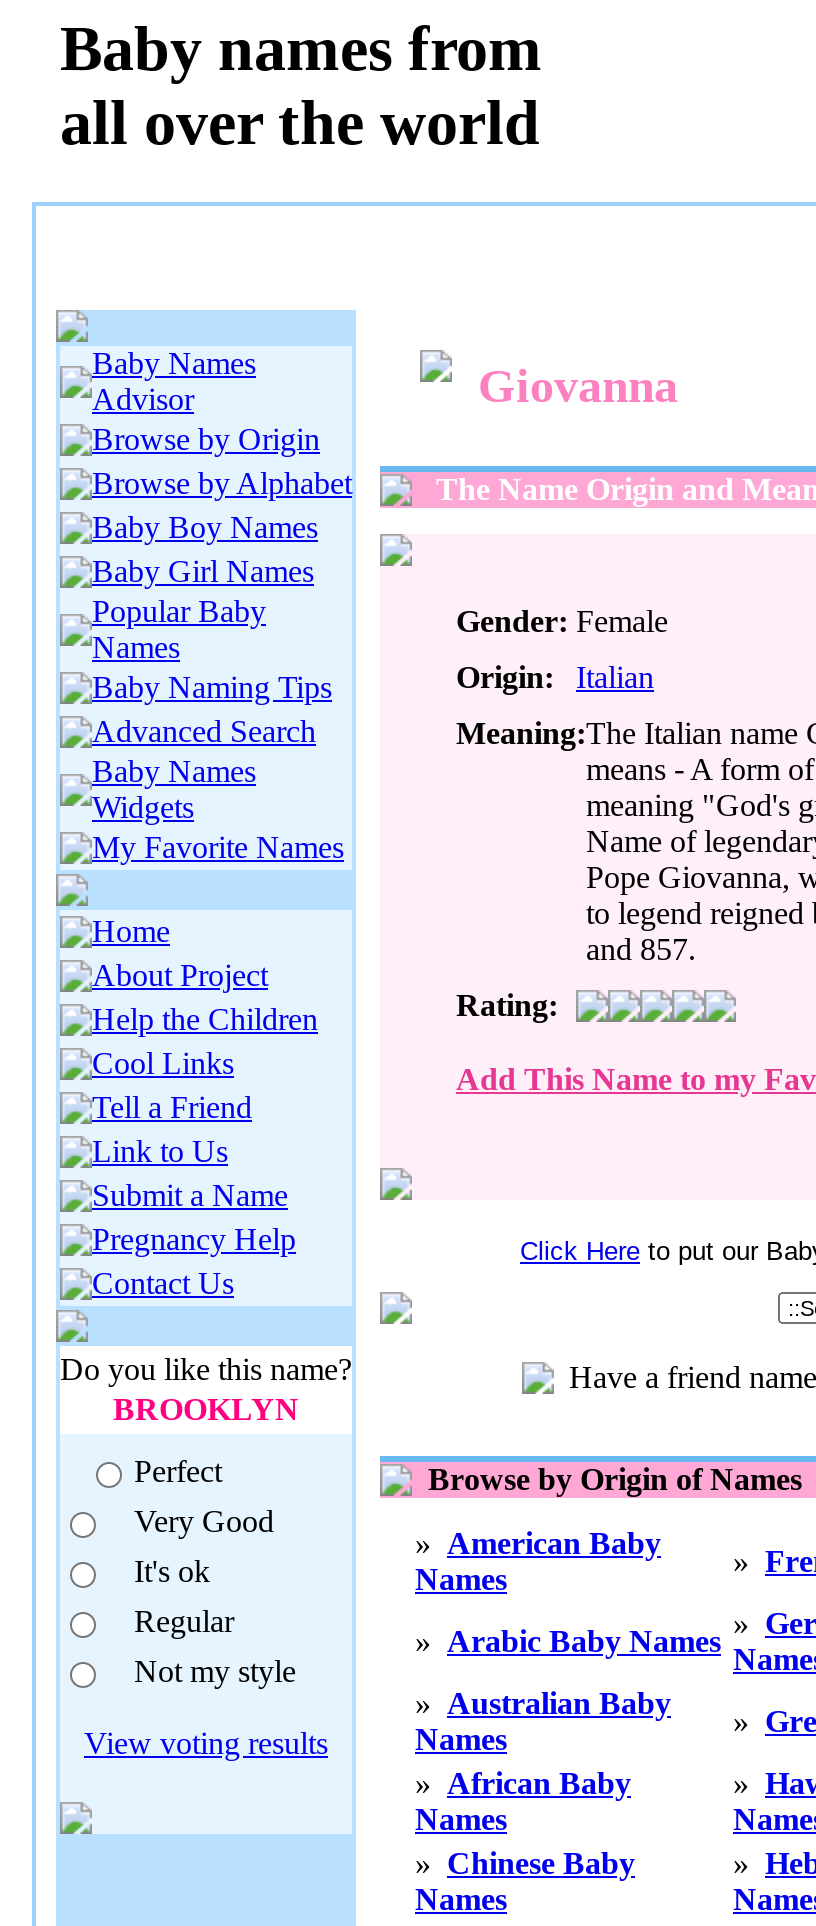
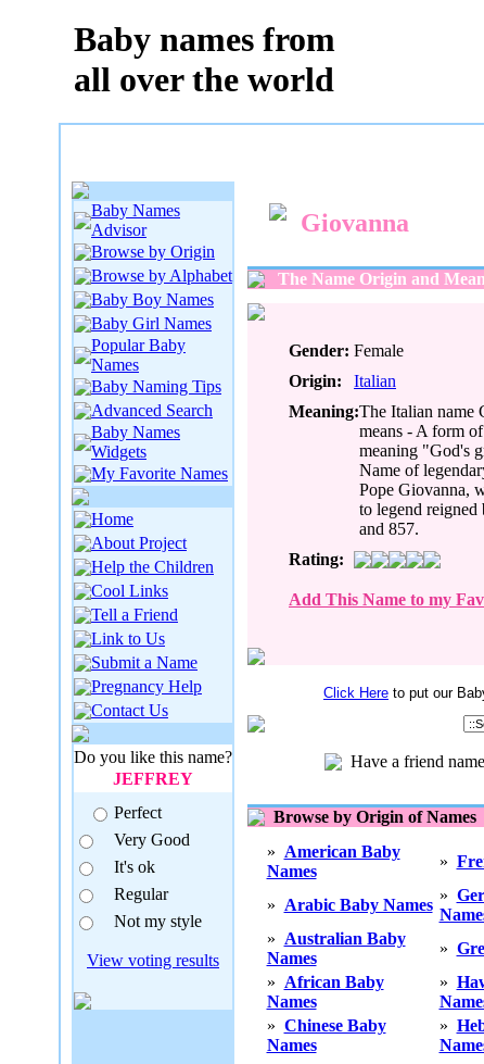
[113,1392,299,1426] BROOKLYN -> [113,769,193,788] JEFFREY

